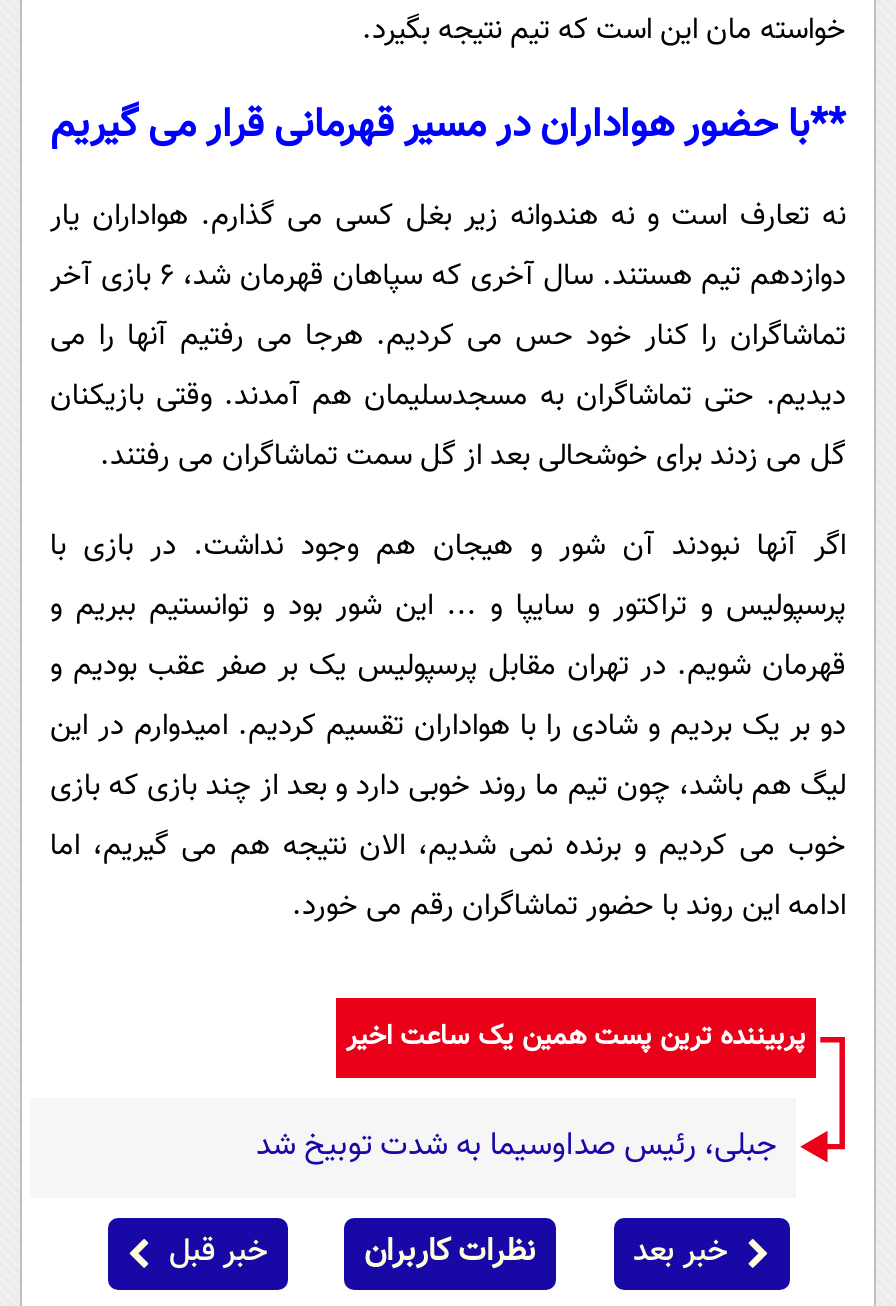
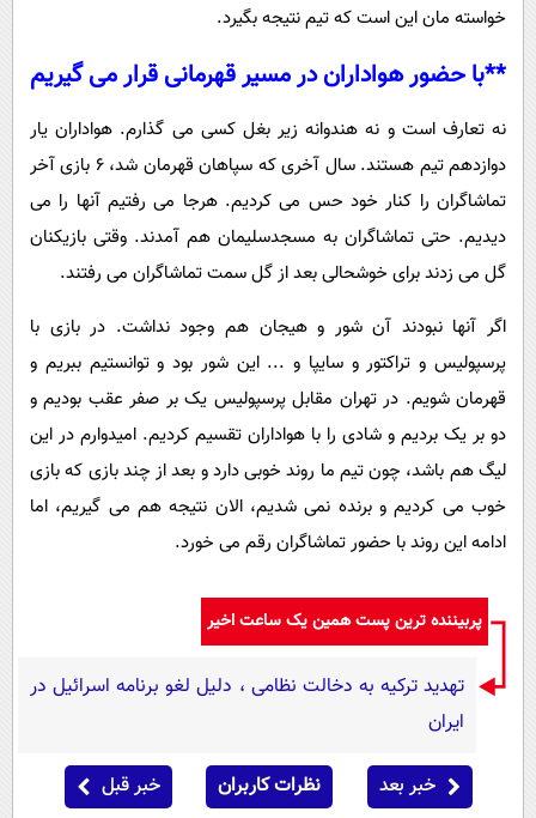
[256,1122,776,1172] جبلی، رئیس صداوسیما به شدت توبیخ شد -> [30,672,464,738] تهدید ترکیه به دخالت نظامی ، دلیل لغو برنامه اسرائیل در | ایران

